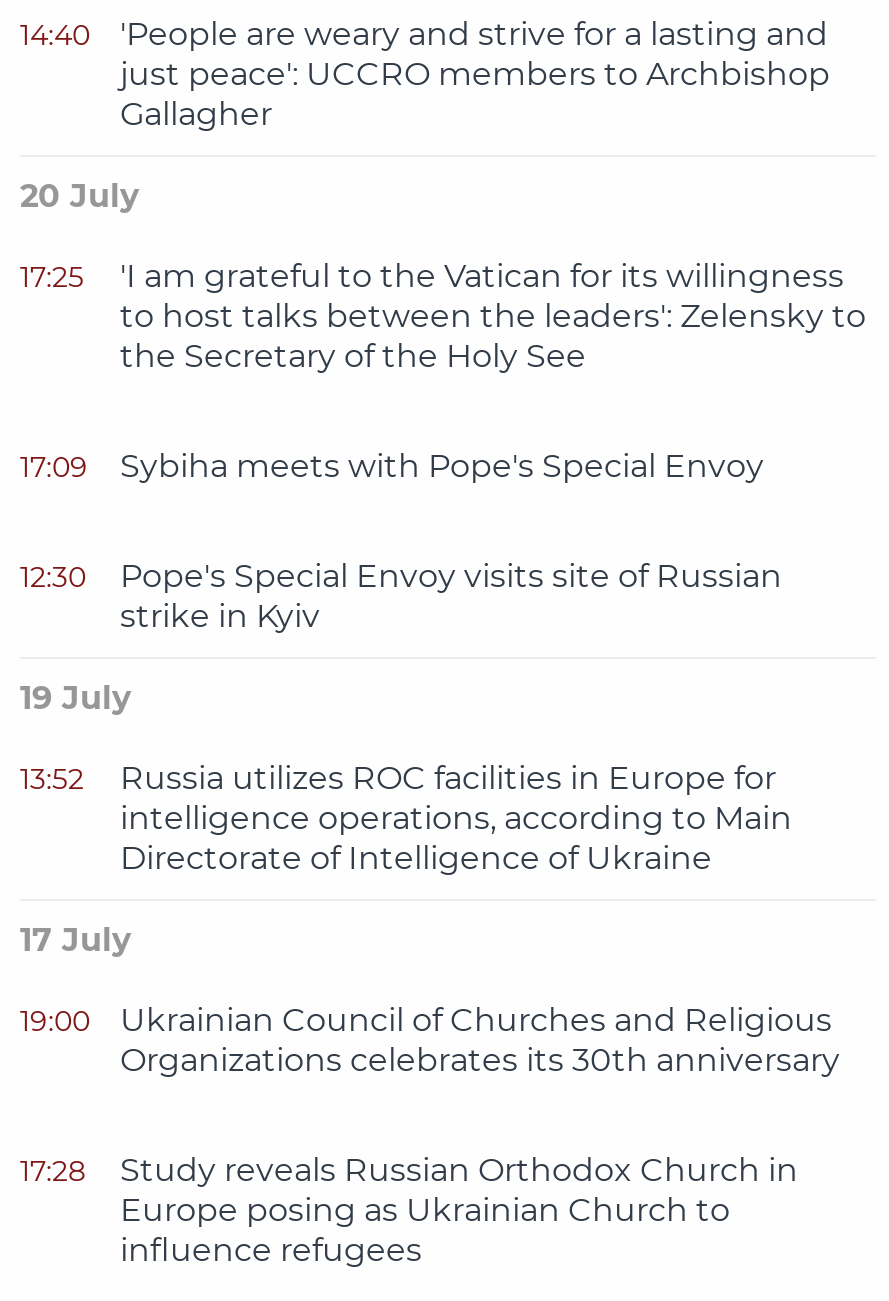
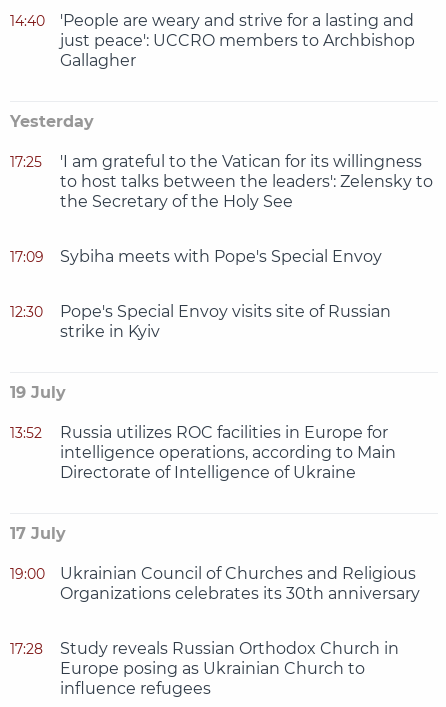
[20,176,140,214] 20 July -> [10,111,94,130] Yesterday

